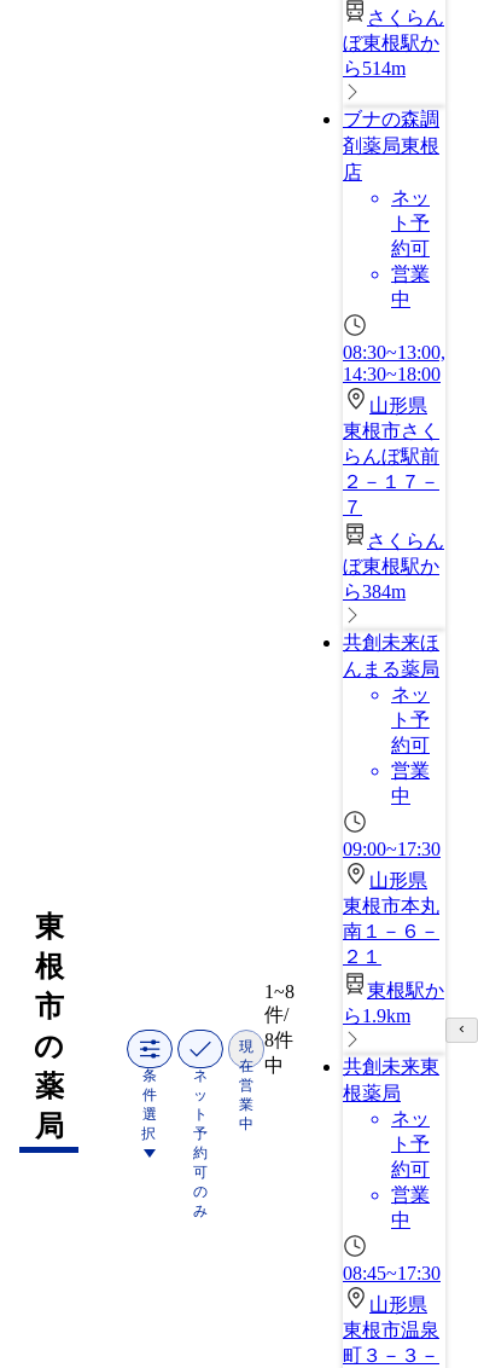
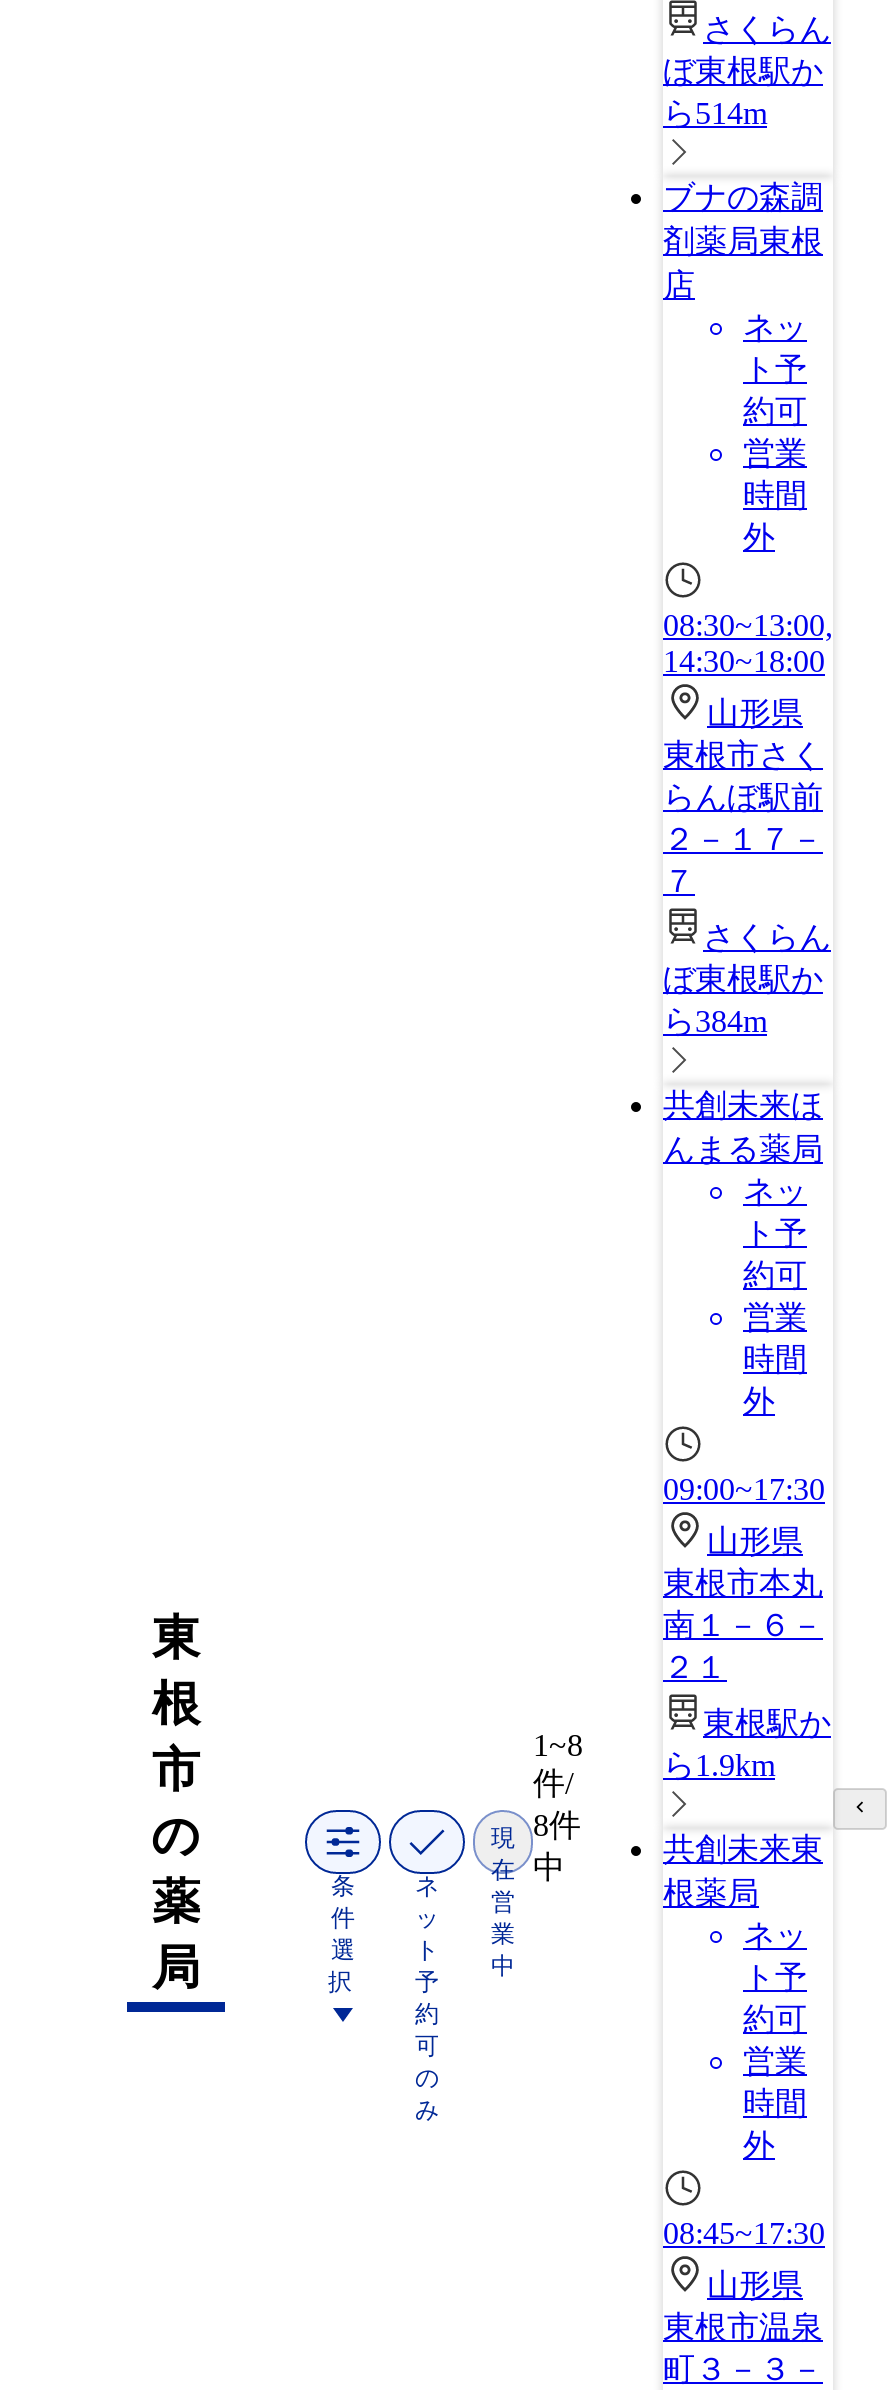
[391,289,410,309] 中 -> [743,478,807,554] 時間 | 外
[391,786,410,806] 中 -> [743,1342,807,1418] 時間 | 外
[391,1210,410,1230] 中 -> [743,2086,807,2162] 時間 | 外

